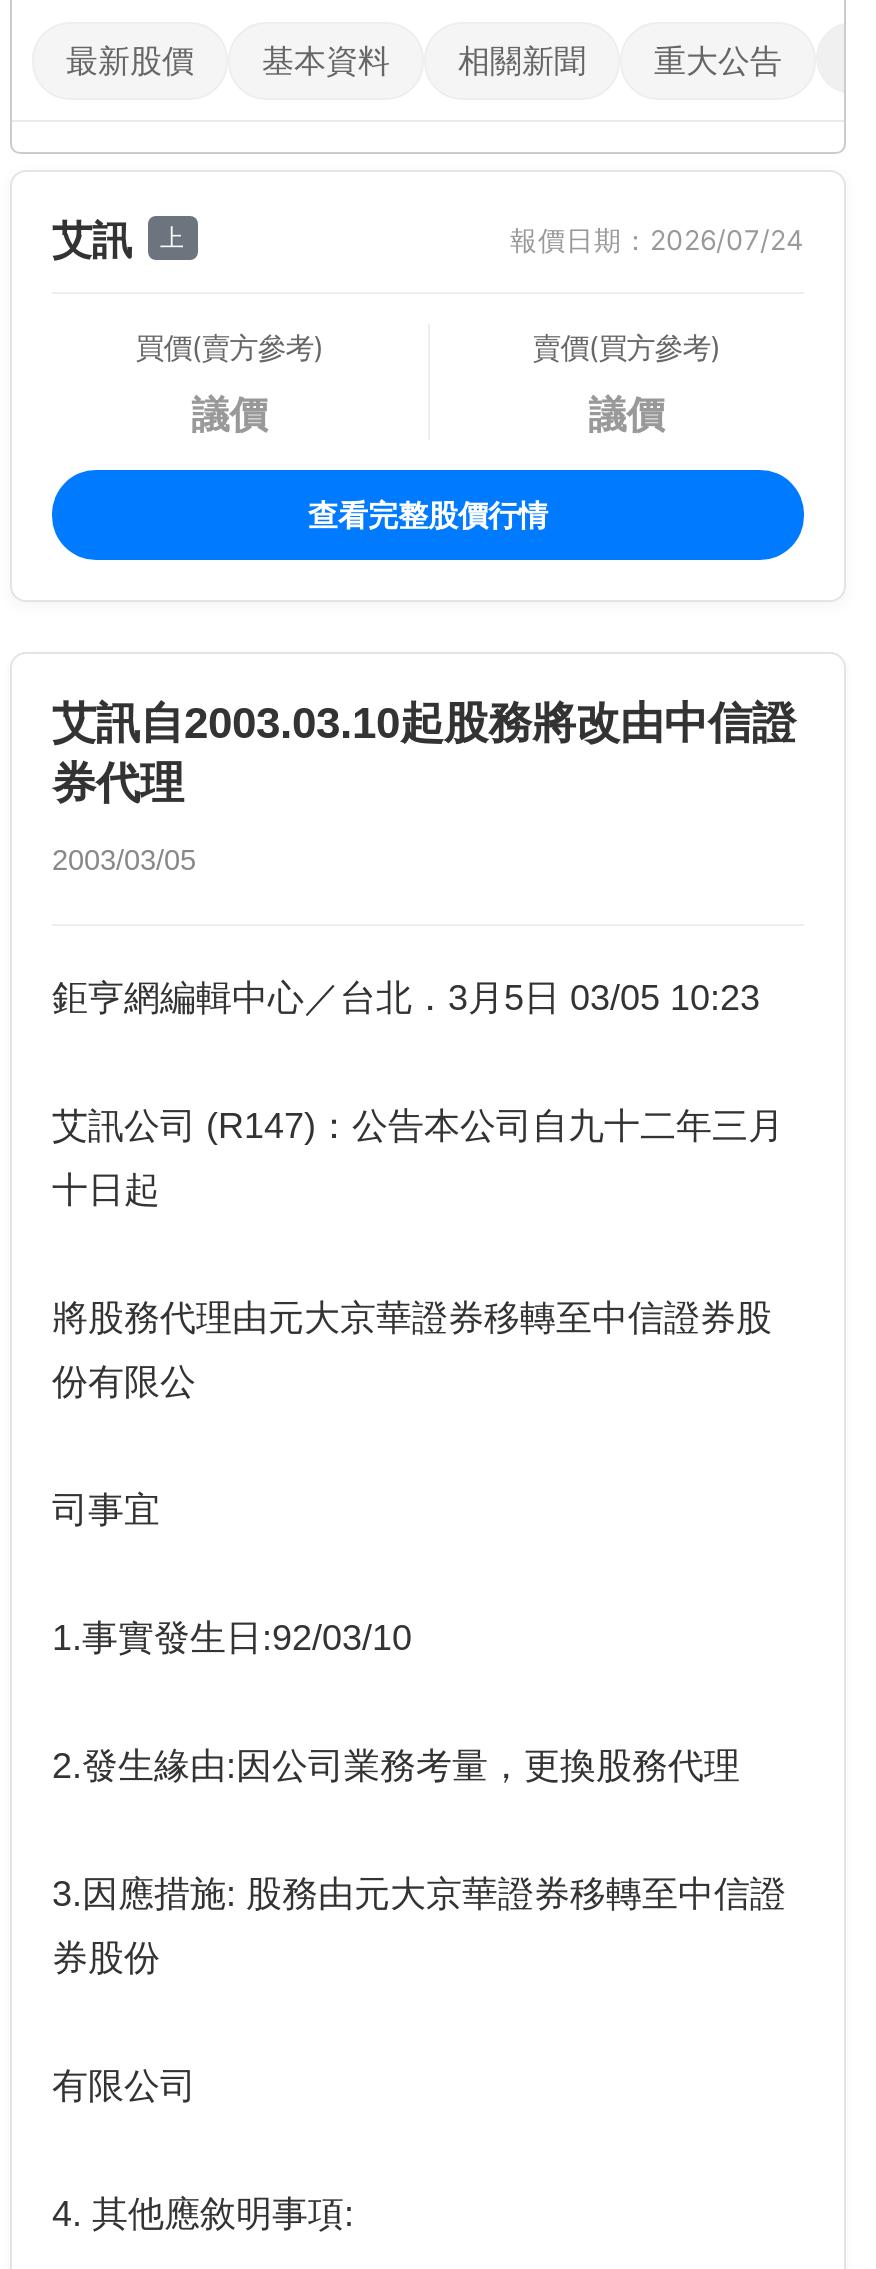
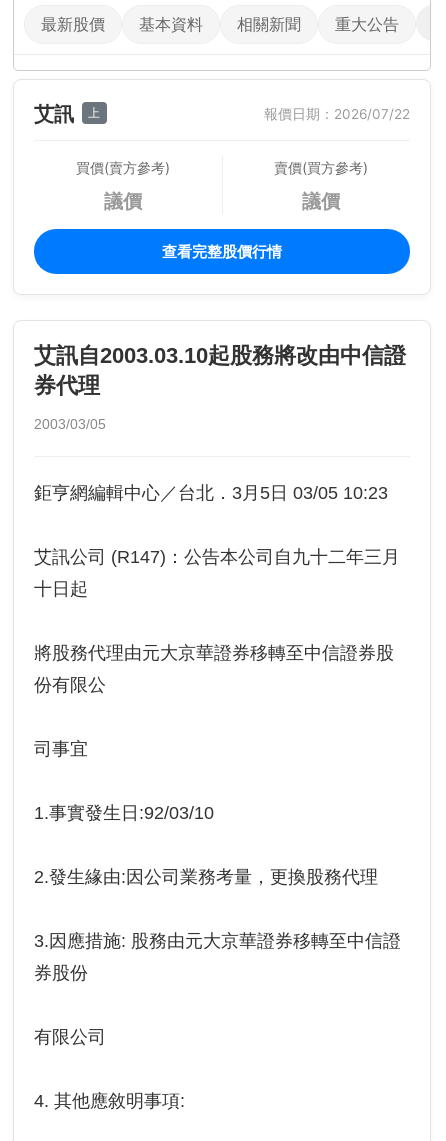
[510,224,804,256] 報價日期：2026/07/24 -> [264,106,410,122] 報價日期：2026/07/22

